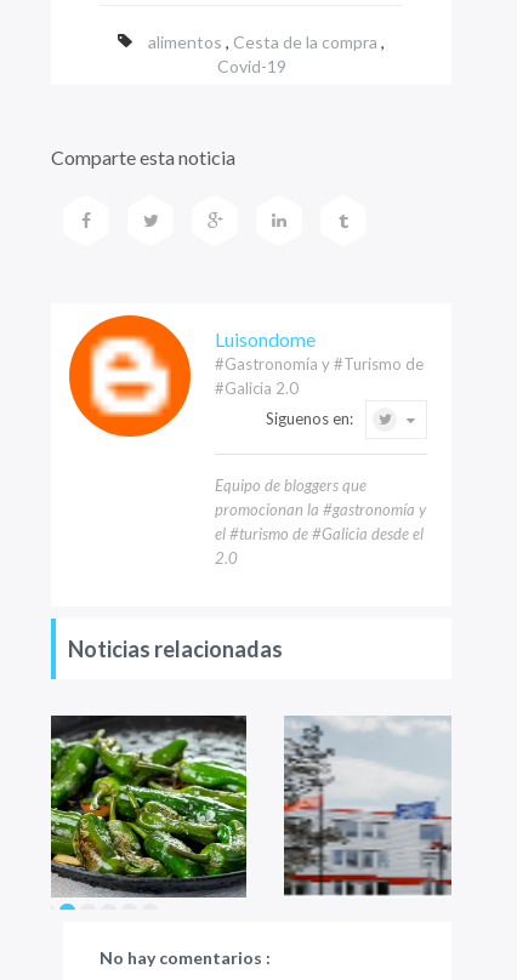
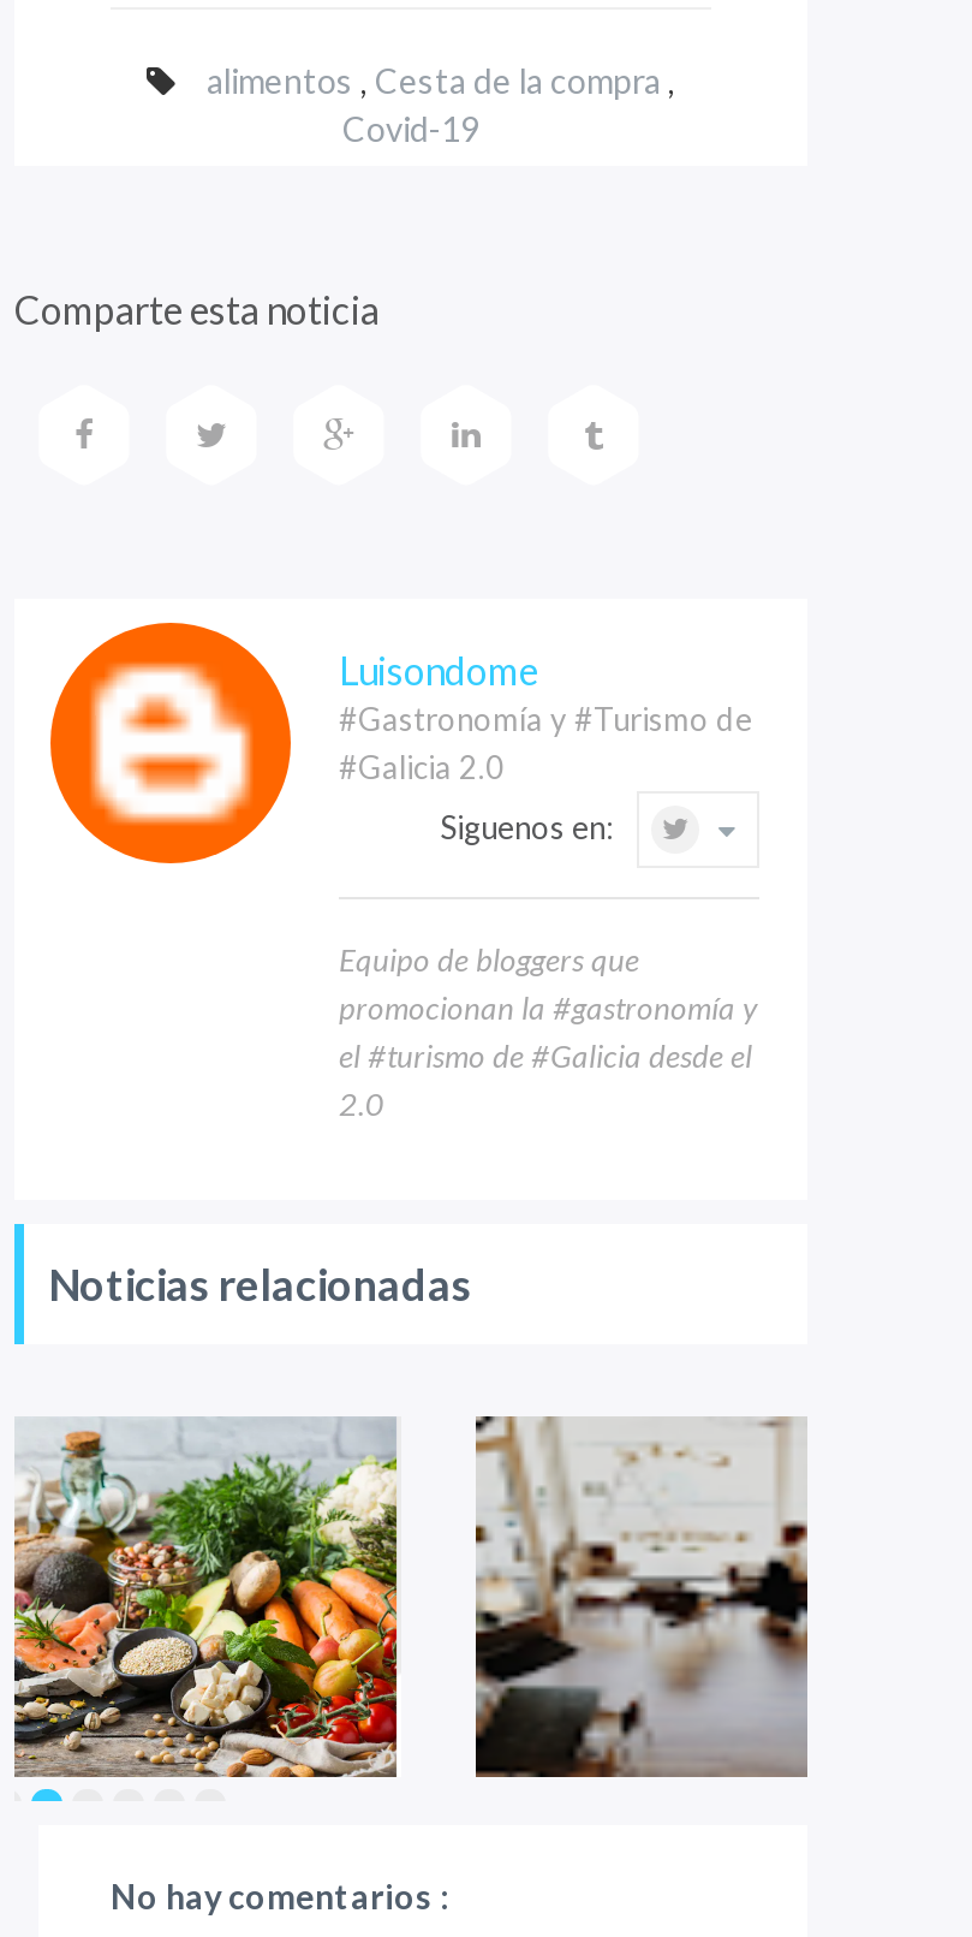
[50,714,248,899] [image] -> [12,1416,401,1779] [image]
[283,716,451,898] [image] -> [473,1416,810,1779] [image]

